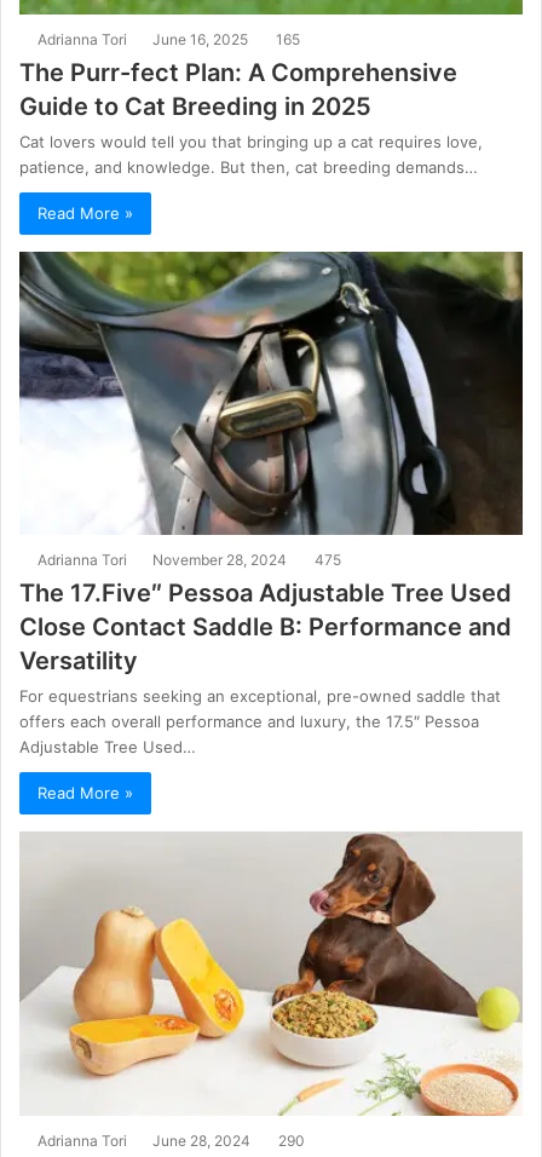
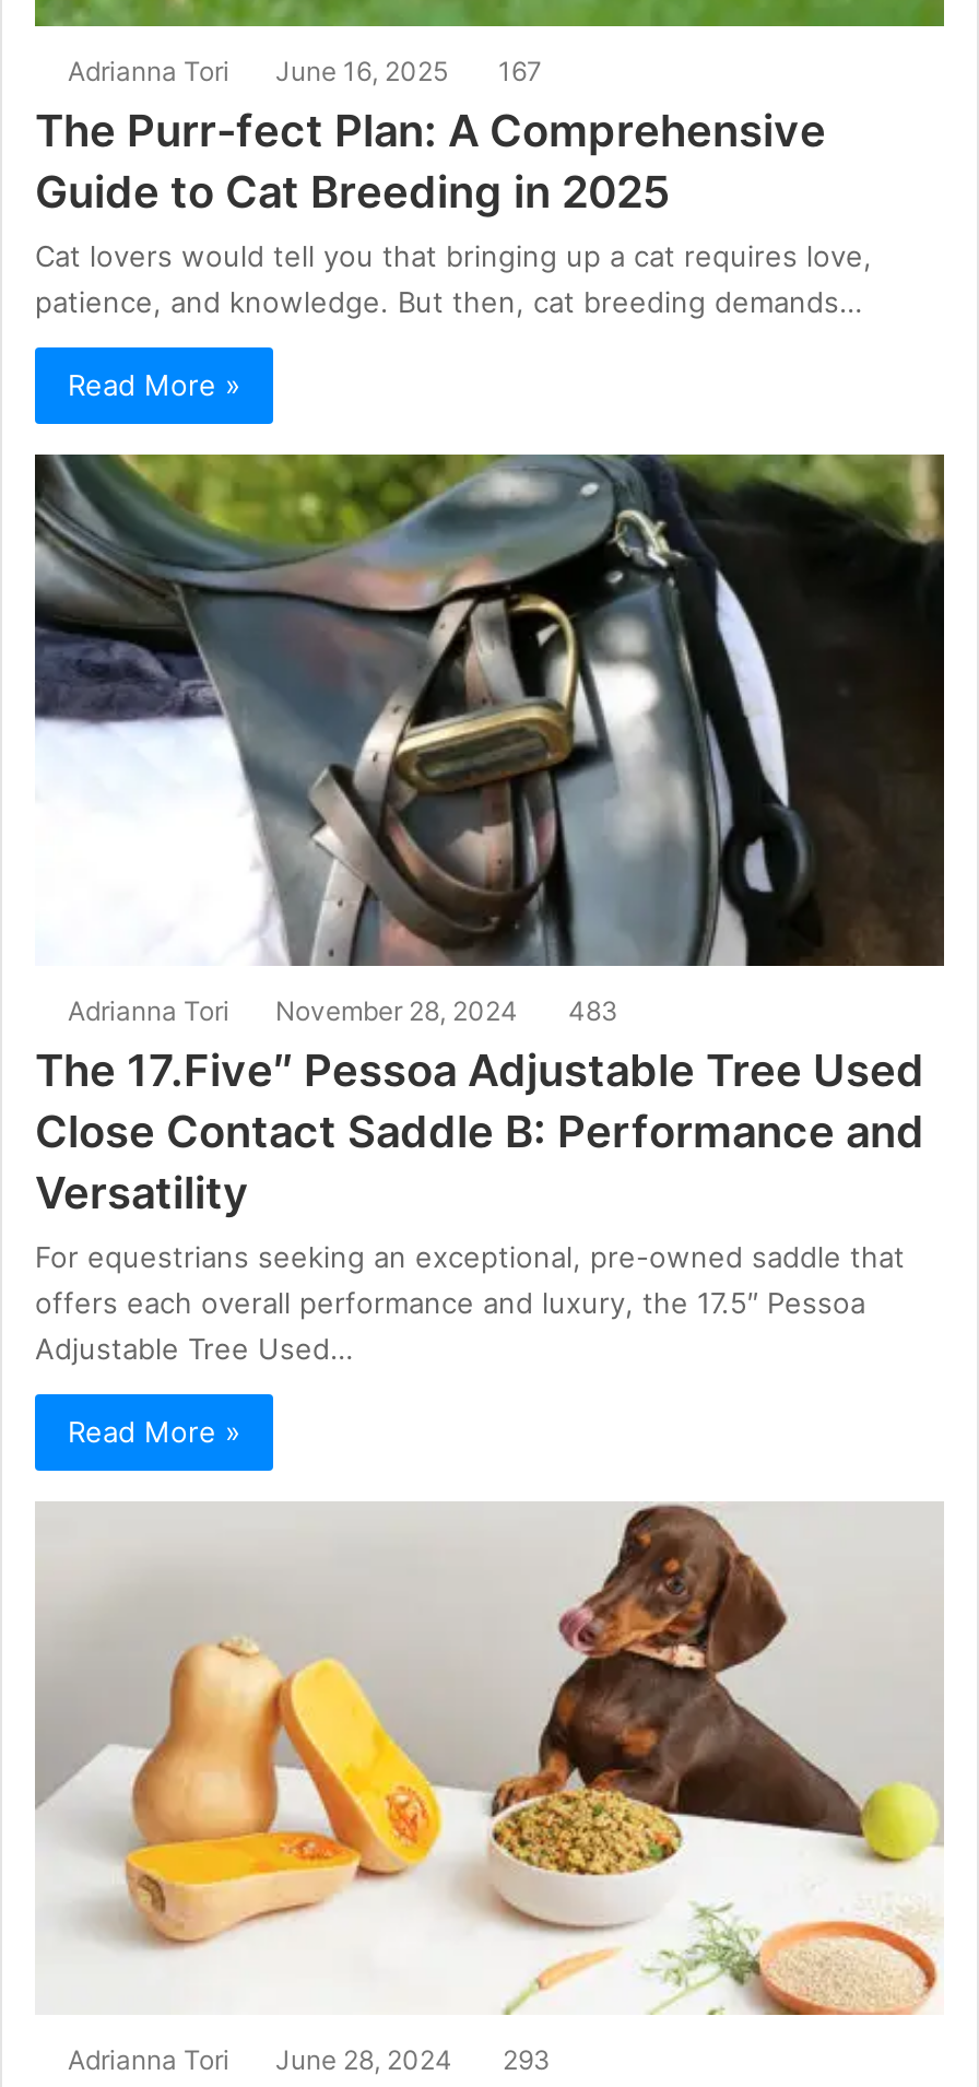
[38,30,300,48] Adrianna Tori June 16, 2025 165 -> [68,54,542,87] Adrianna Tori June 16, 2025 167
[38,551,341,569] Adrianna Tori November 28, 2024 475 -> [68,995,618,1028] Adrianna Tori November 28, 2024 483
[38,1132,305,1150] Adrianna Tori June 28, 2024 290 -> [68,2044,551,2076] Adrianna Tori June 28, 2024 293

